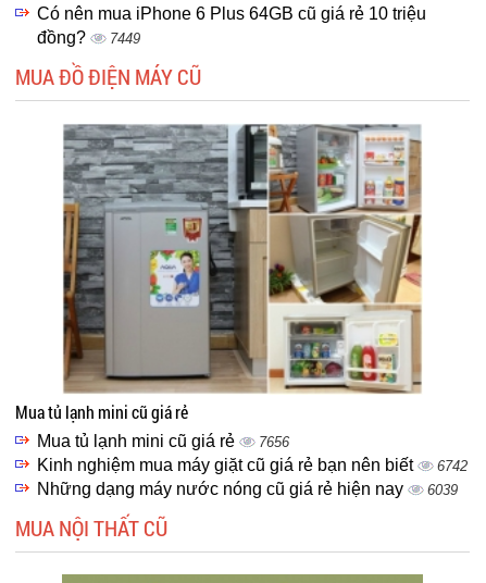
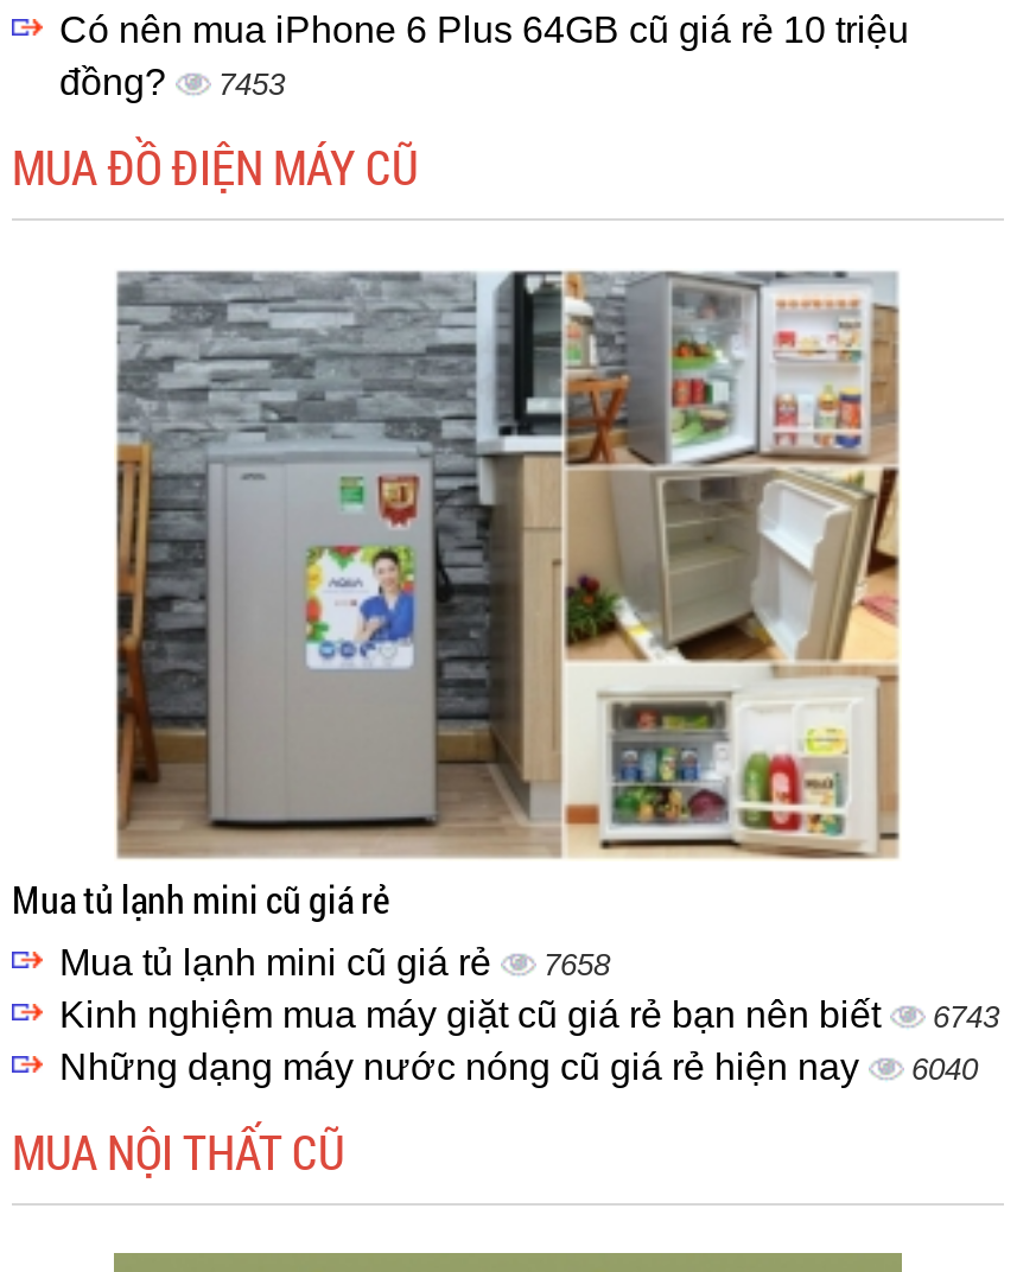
[37,28,140,47] đồng? 7449 -> [59,62,285,102] đồng? 7453
[37,432,289,450] Mua tủ lạnh mini cũ giá rẻ 7656 -> [59,942,610,982] Mua tủ lạnh mini cũ giá rẻ 7658
[37,456,468,474] Kinh nghiệm mua máy giặt cũ giá rẻ bạn nên biết 6742 -> [59,994,999,1035] Kinh nghiệm mua máy giặt cũ giá rẻ bạn nên biết 6743
[37,480,458,498] Những dạng máy nước nóng cũ giá rẻ hiện nay 6039 -> [59,1047,978,1087] Những dạng máy nước nóng cũ giá rẻ hiện nay 6040

